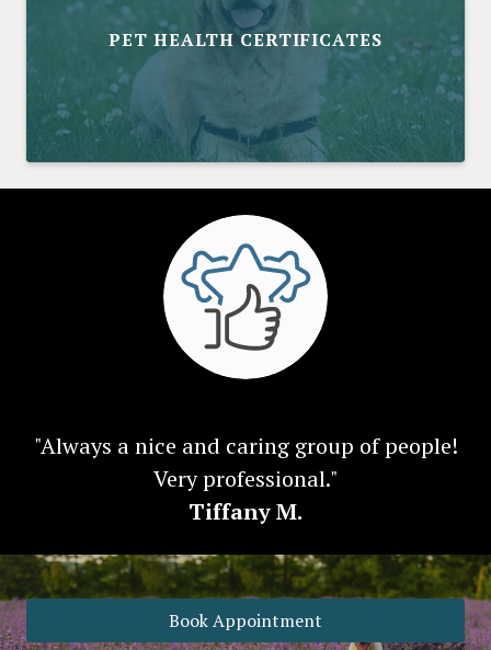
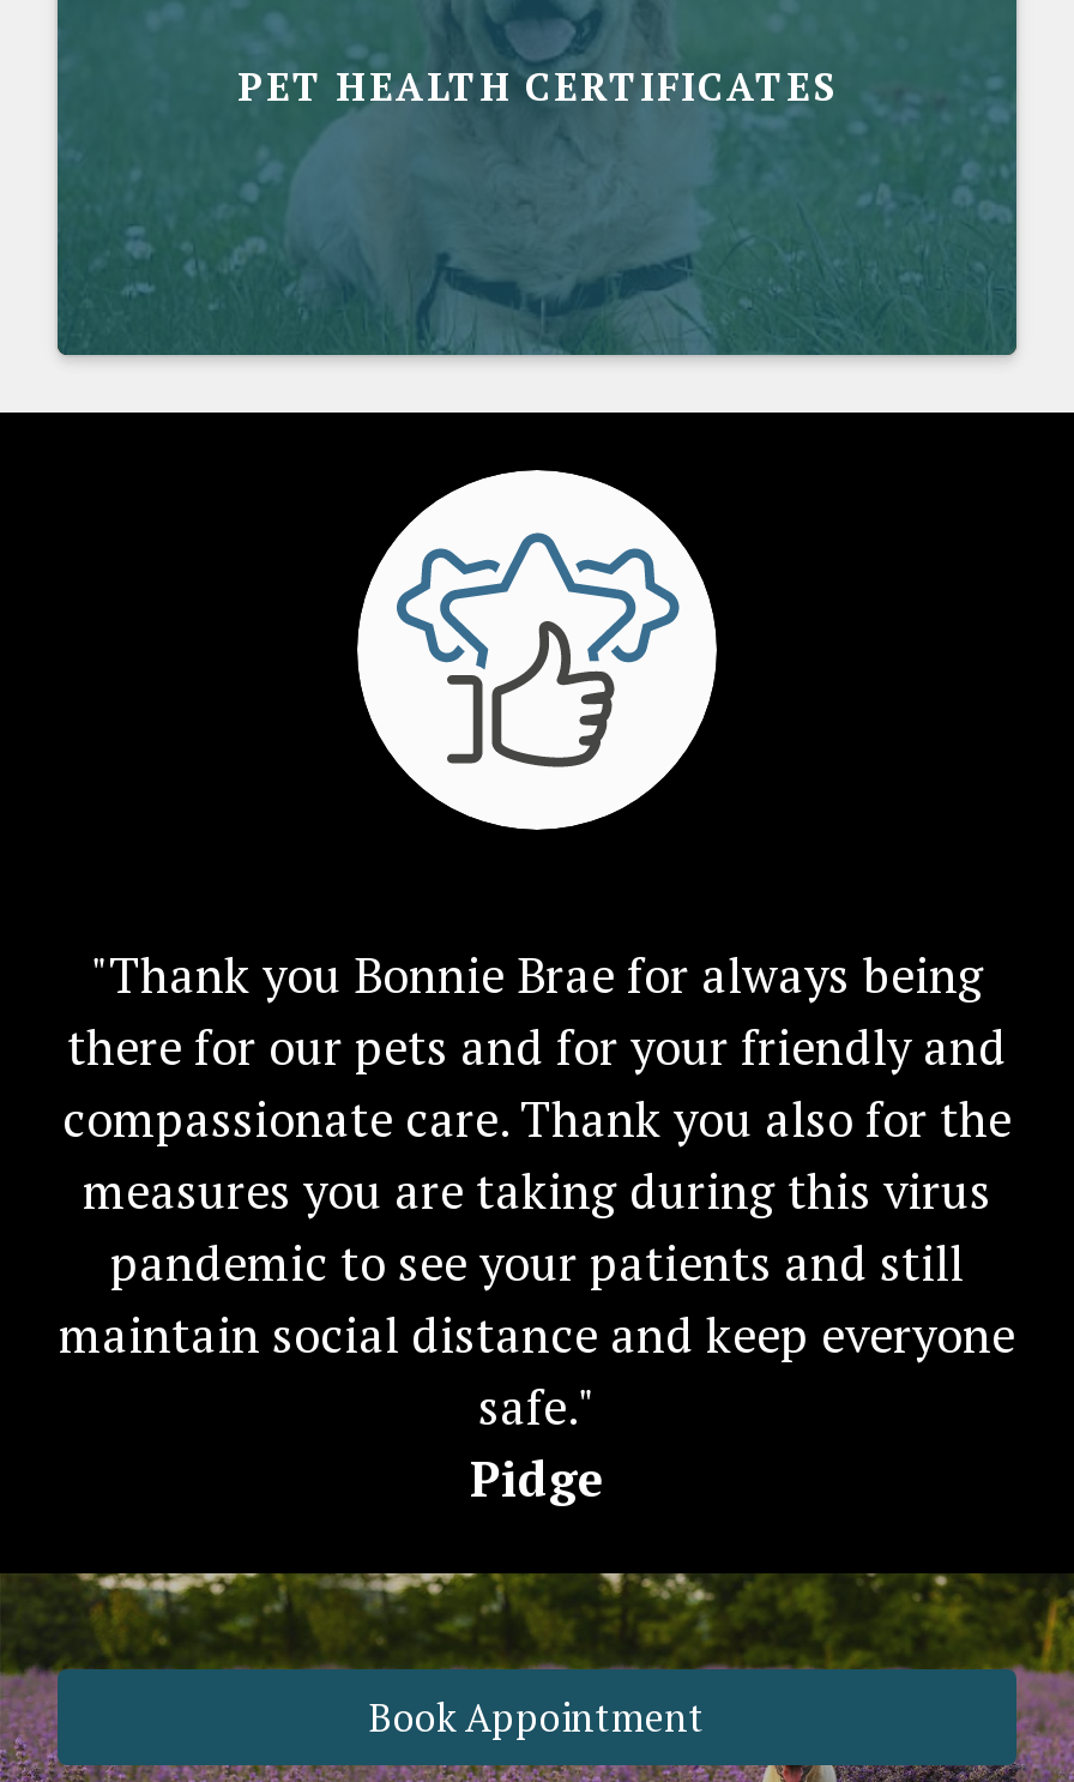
[33,431,458,526] "Always a nice and caring group of people! | Very professional." | Tiffany M. -> [59,943,1015,1511] "Thank you Bonnie Brae for always being | there for our pets and for your friendly and | compassionate care. Thank you also for the | measures you are taking during this virus | pandemic to see your patients and still | maintain social distance and keep everyone | safe." | Pidge

